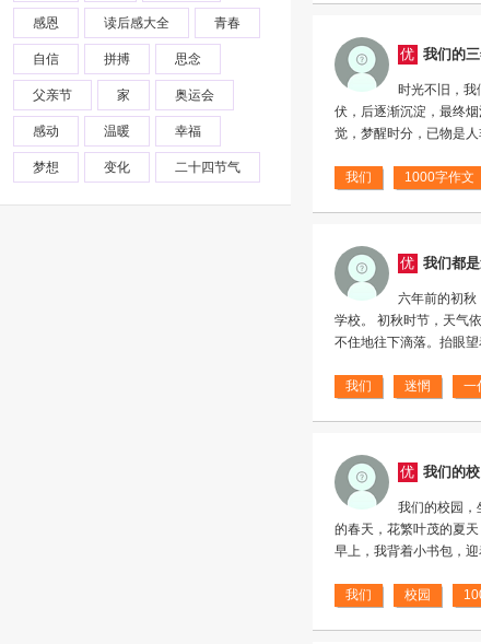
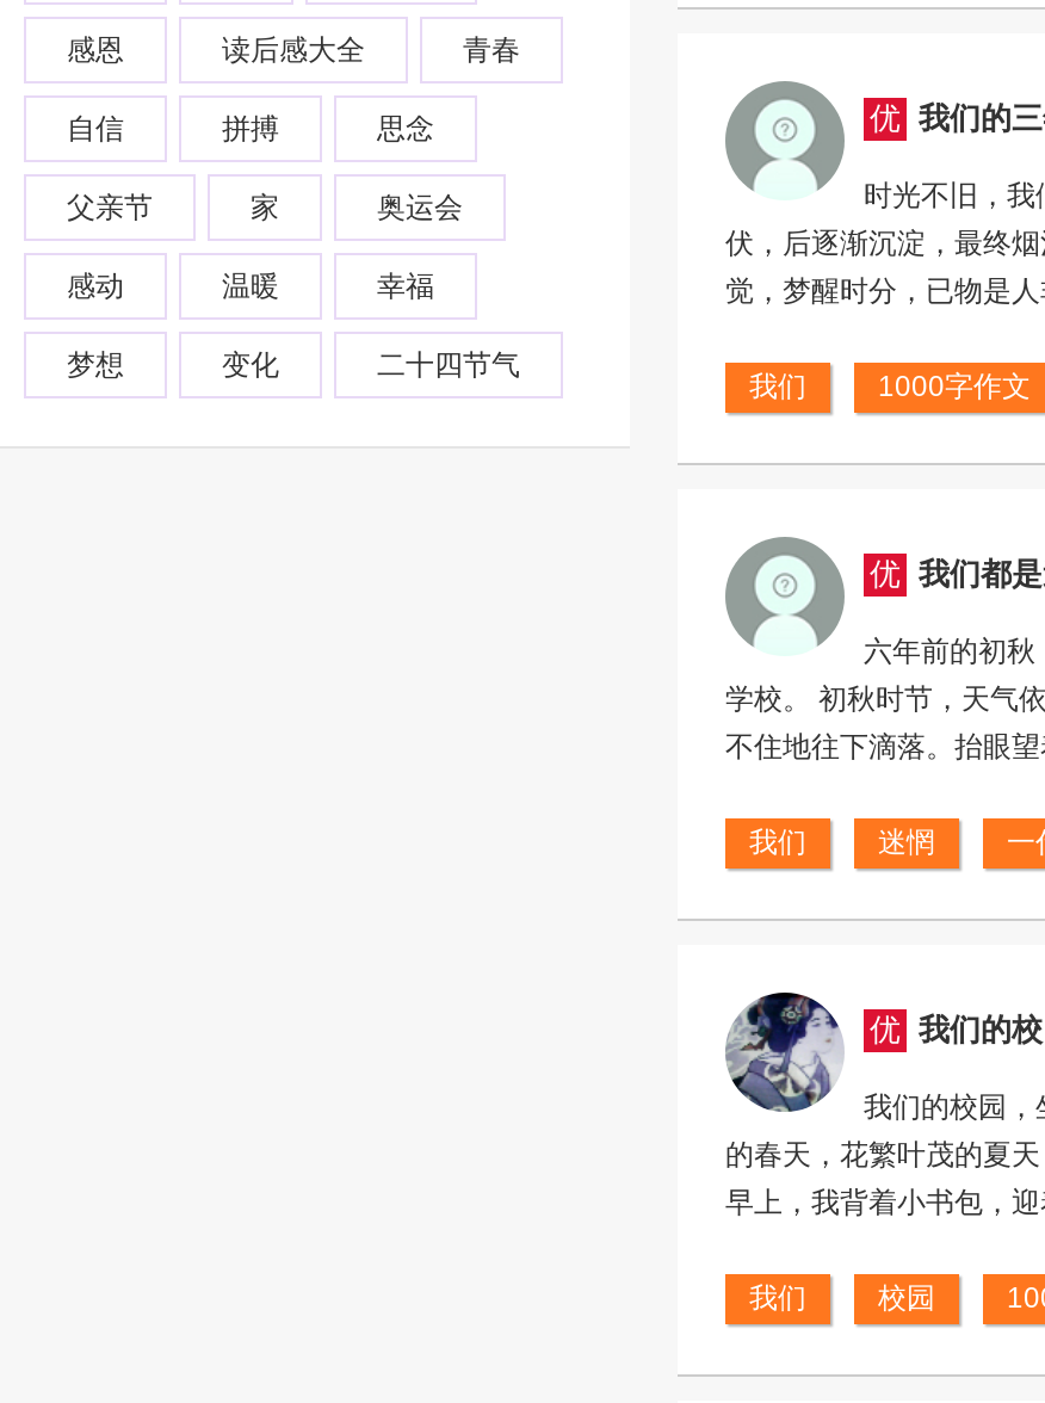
[337,456,389,510] [image] -> [732,993,842,1114] [image]

